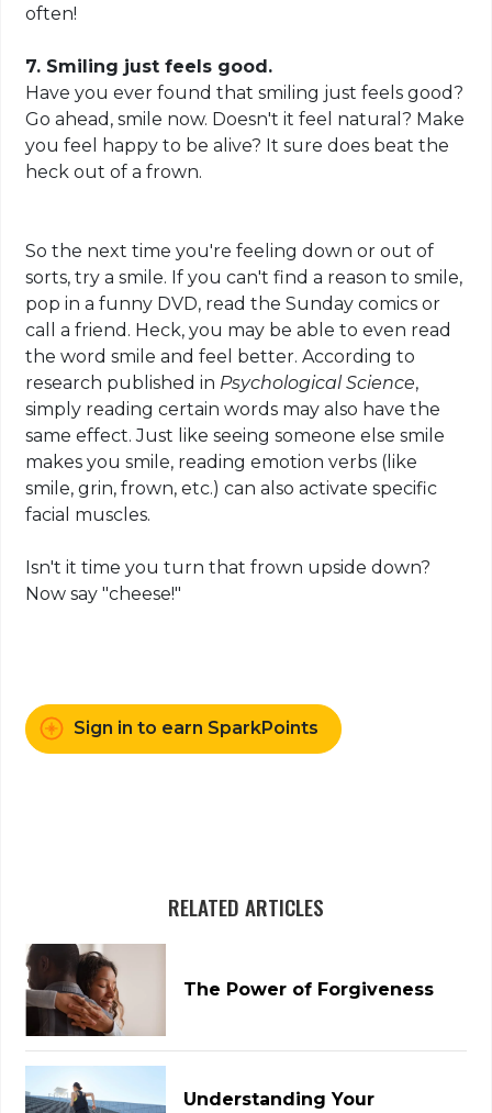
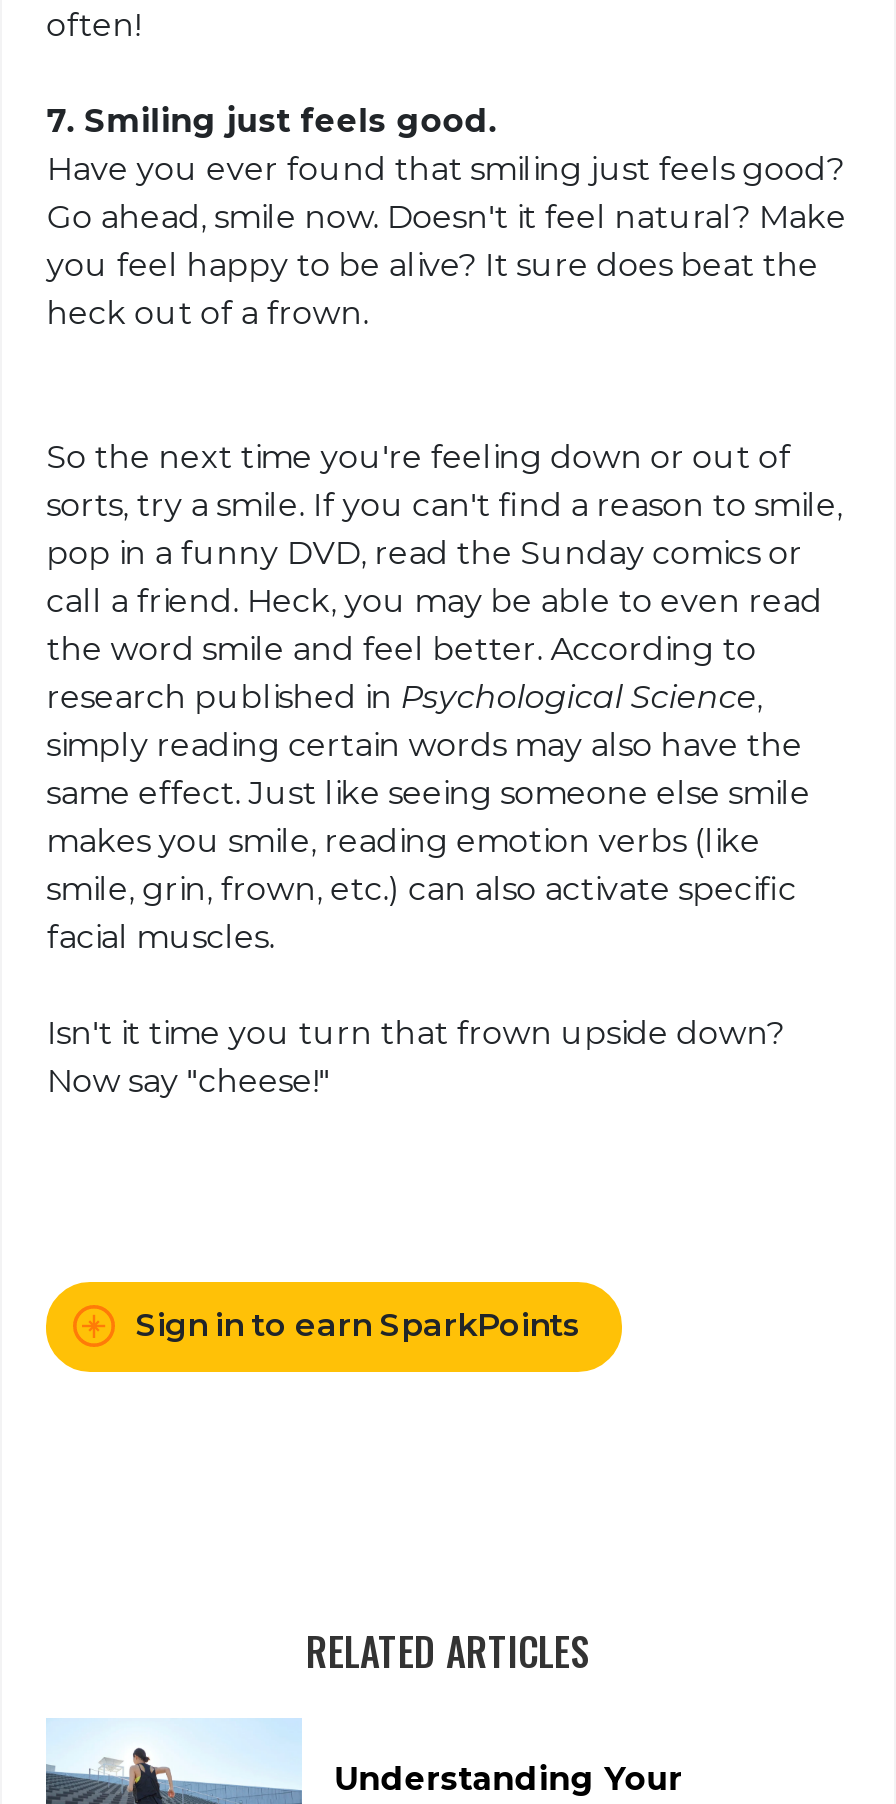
[25,943,434,1037] [image] | The Power of Forgiveness -> none

